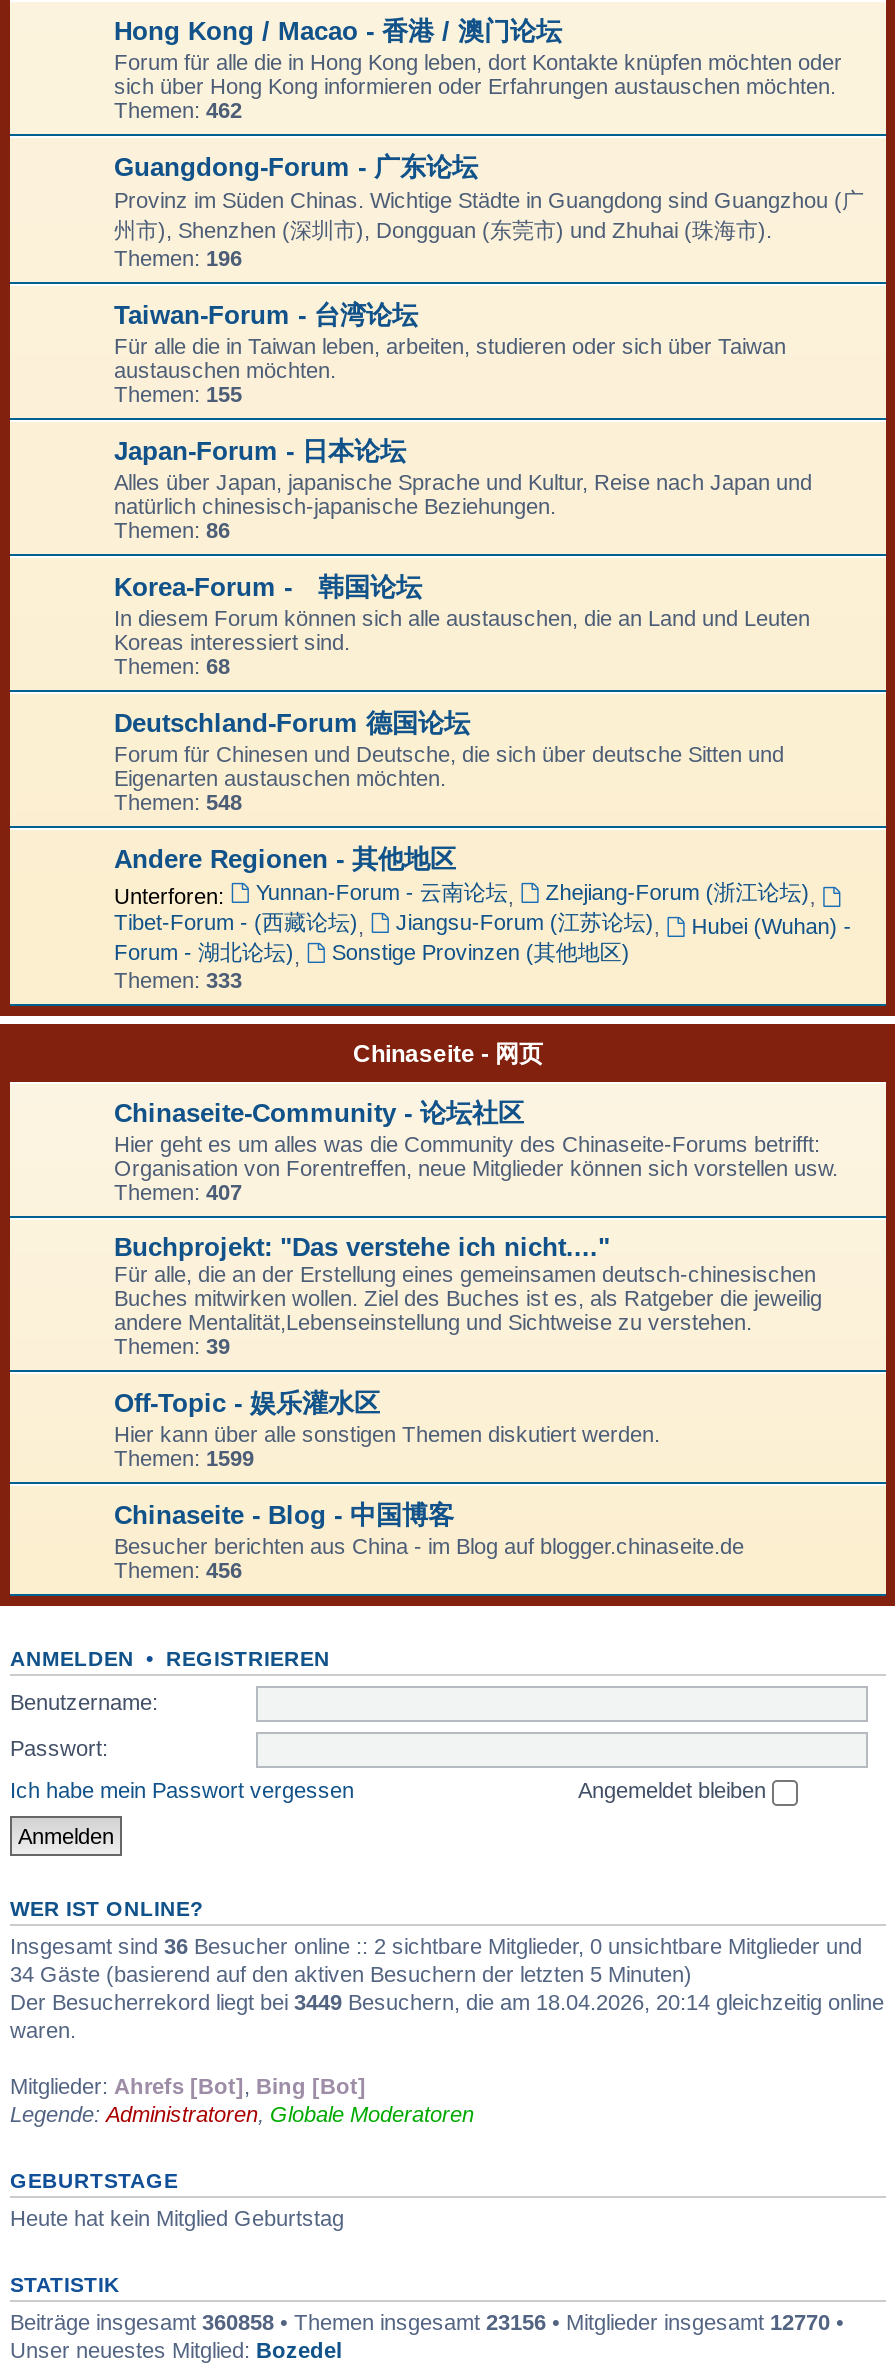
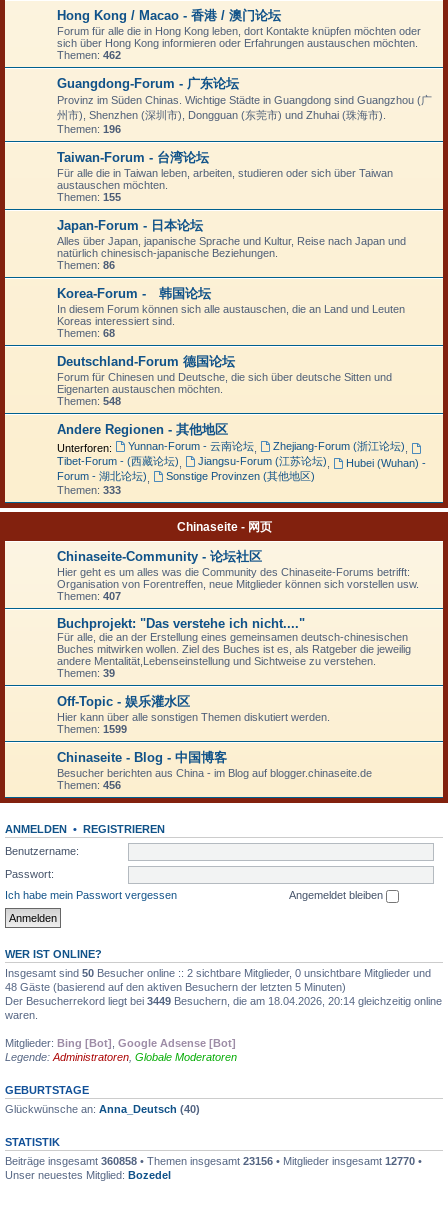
[10,1933,862,1957] Insgesamt sind 36 Besucher online :: 2 sichtbare Mitglieder, 0 unsichtbare Mitglieder und -> [5,967,431,979] Insgesamt sind 50 Besucher online :: 2 sichtbare Mitglieder, 0 unsichtbare Mitglieder und
[10,1961,692,1985] 34 Gäste (basierend auf den aktiven Besuchern der letzten 5 Minuten) -> [5,981,346,993] 48 Gäste (basierend auf den aktiven Besuchern der letzten 5 Minuten)
[10,2073,366,2097] Mitglieder: Ahrefs [Bot], Bing [Bot] -> [5,1037,236,1049] Mitglieder: Bing [Bot], Google Adsense [Bot]
[10,2205,344,2229] Heute hat kein Mitglied Geburtstag -> [5,1103,200,1115] Glückwünsche an: Anna_Deutsch (40)

